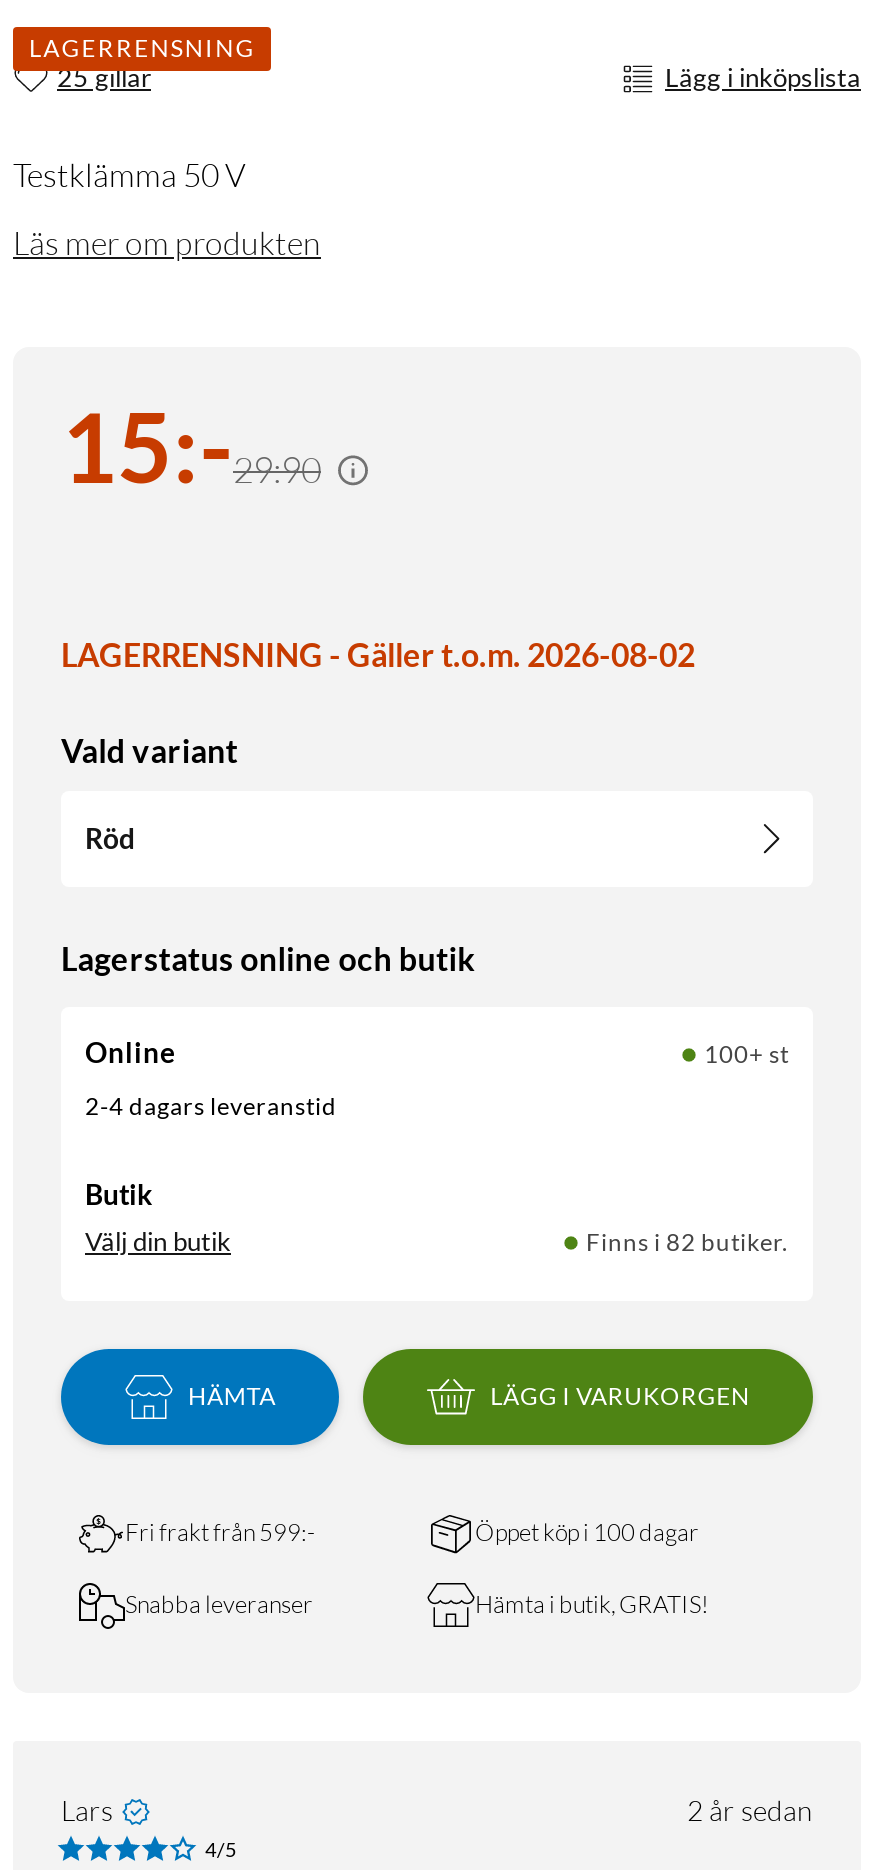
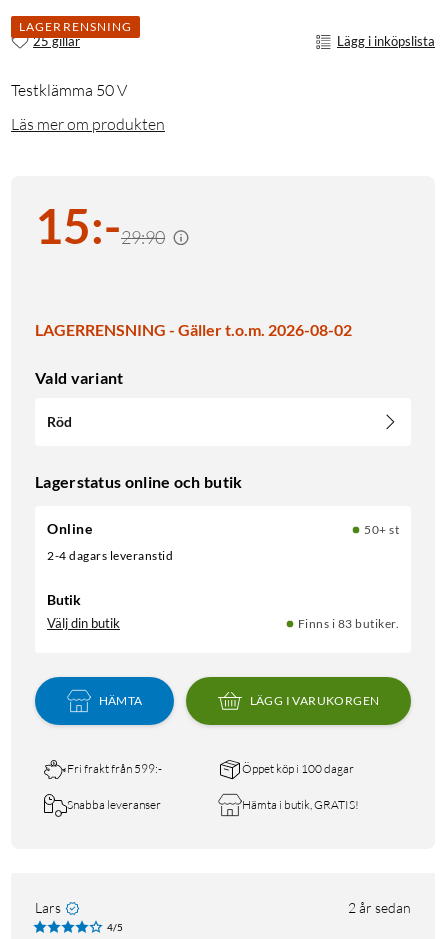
[704,1039,789,1069] 100+ st -> [364,522,399,537] 50+ st
[586,1227,789,1257] Finns i 82 butiker. -> [297,616,399,631] Finns i 83 butiker.

